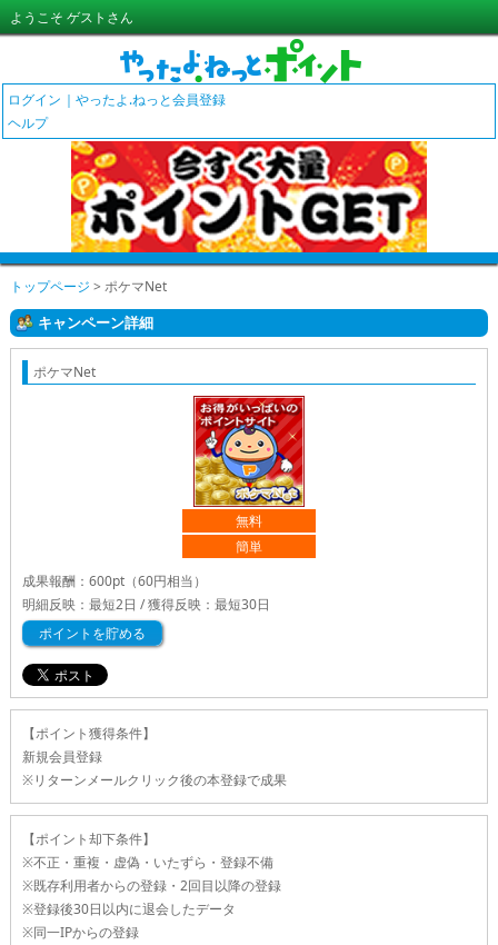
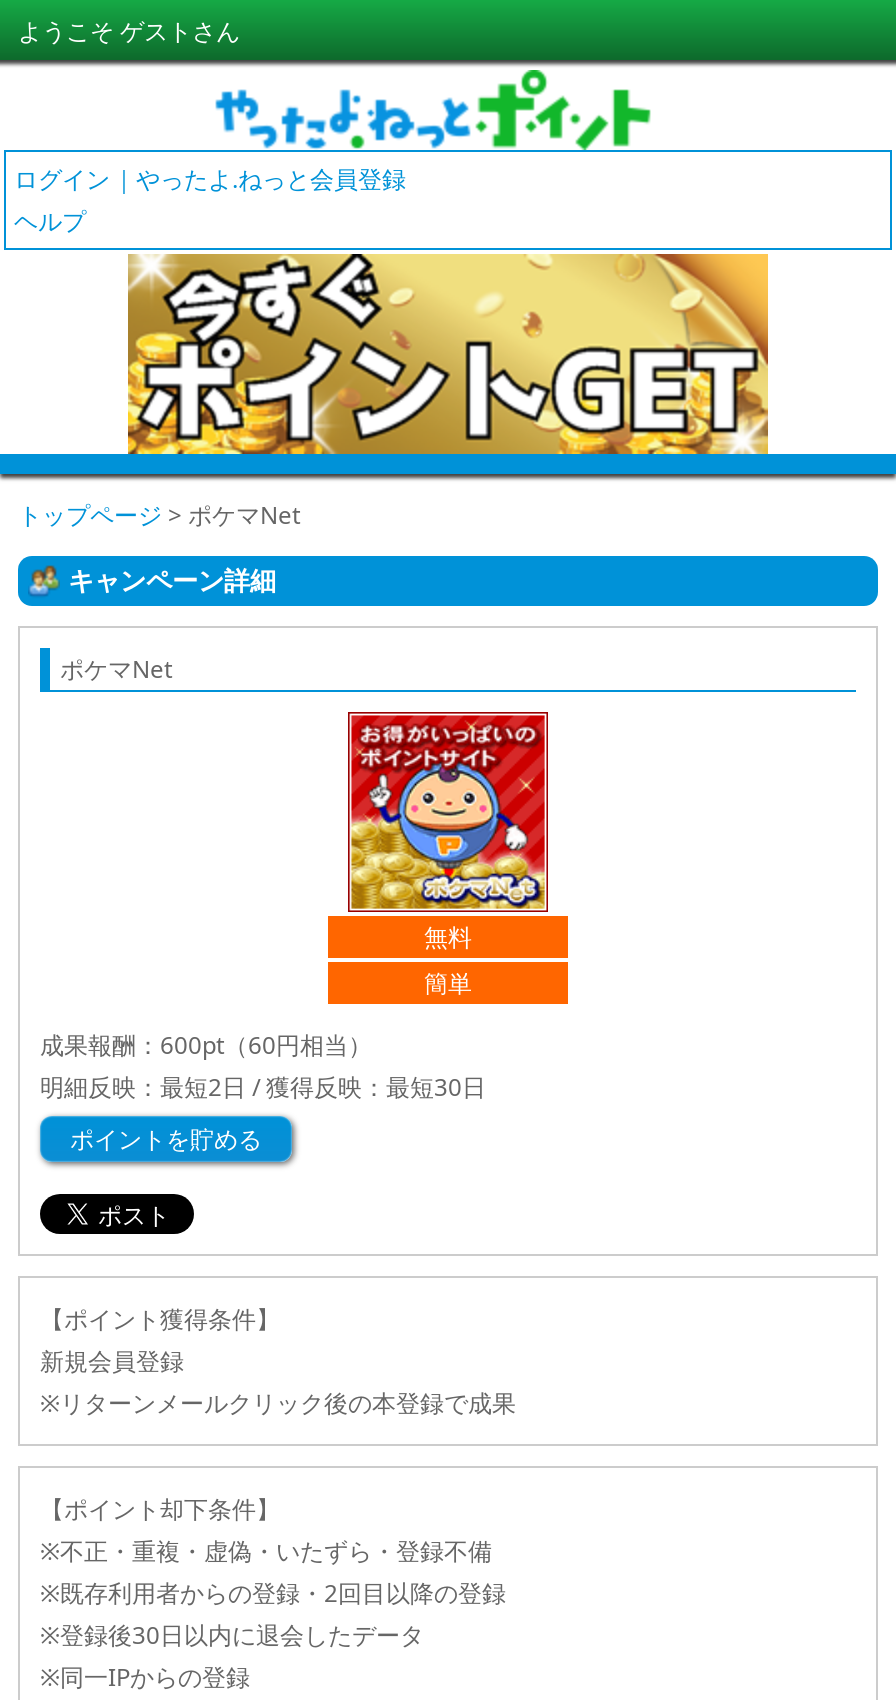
[70,140,428,253] [image] -> [126,252,770,456] [image]

